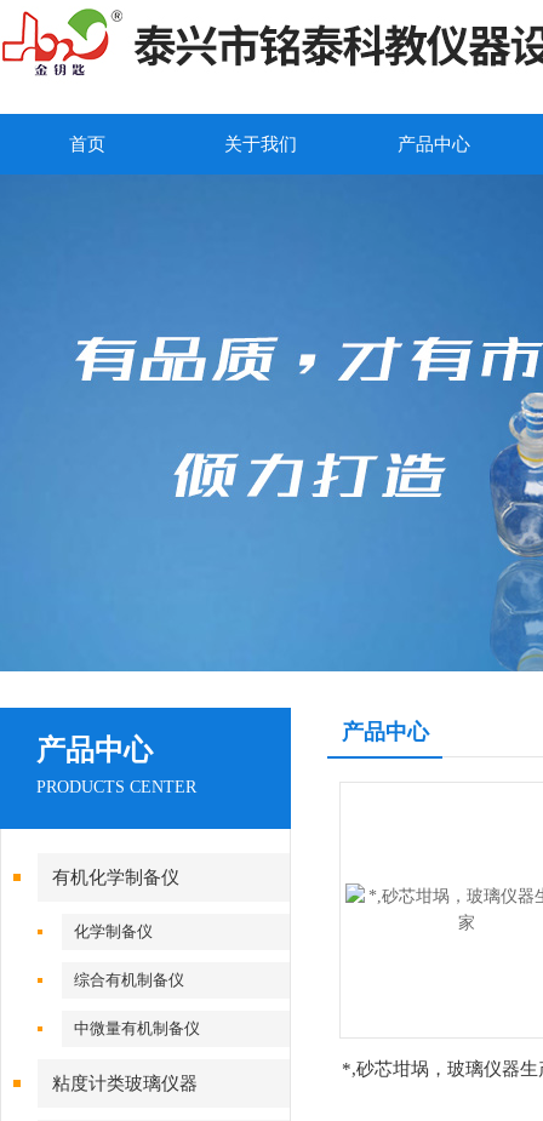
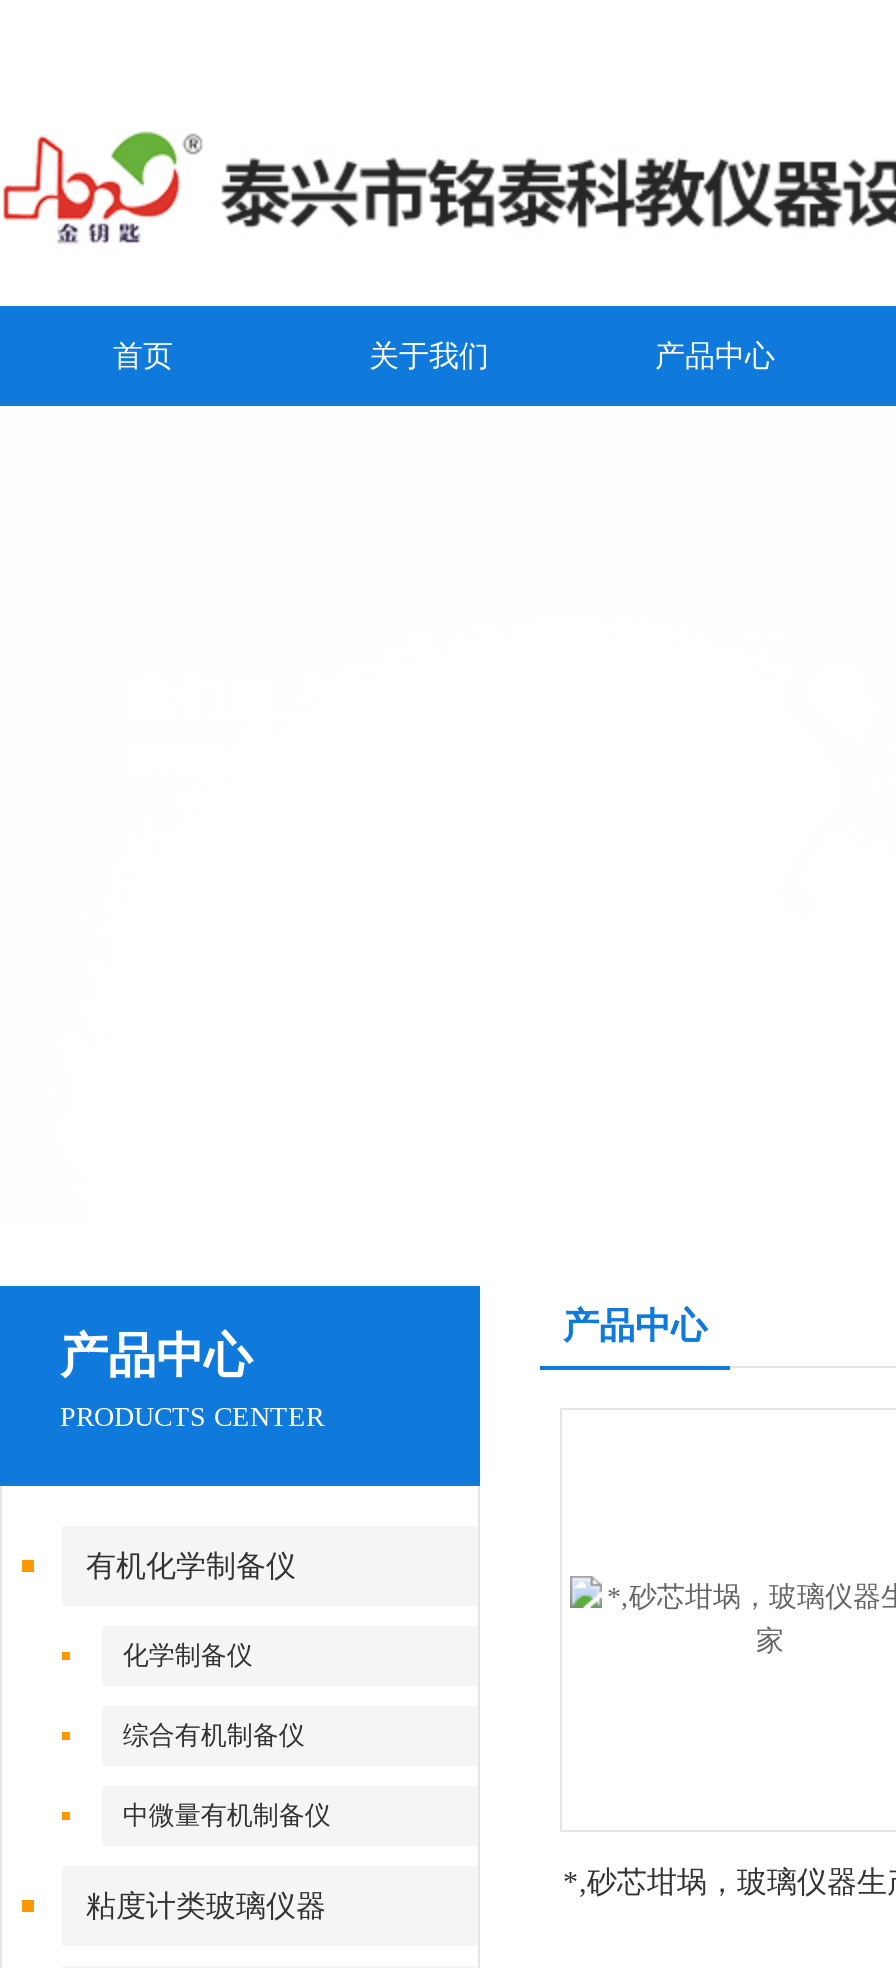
[4,175,539,673] [image] -> none

